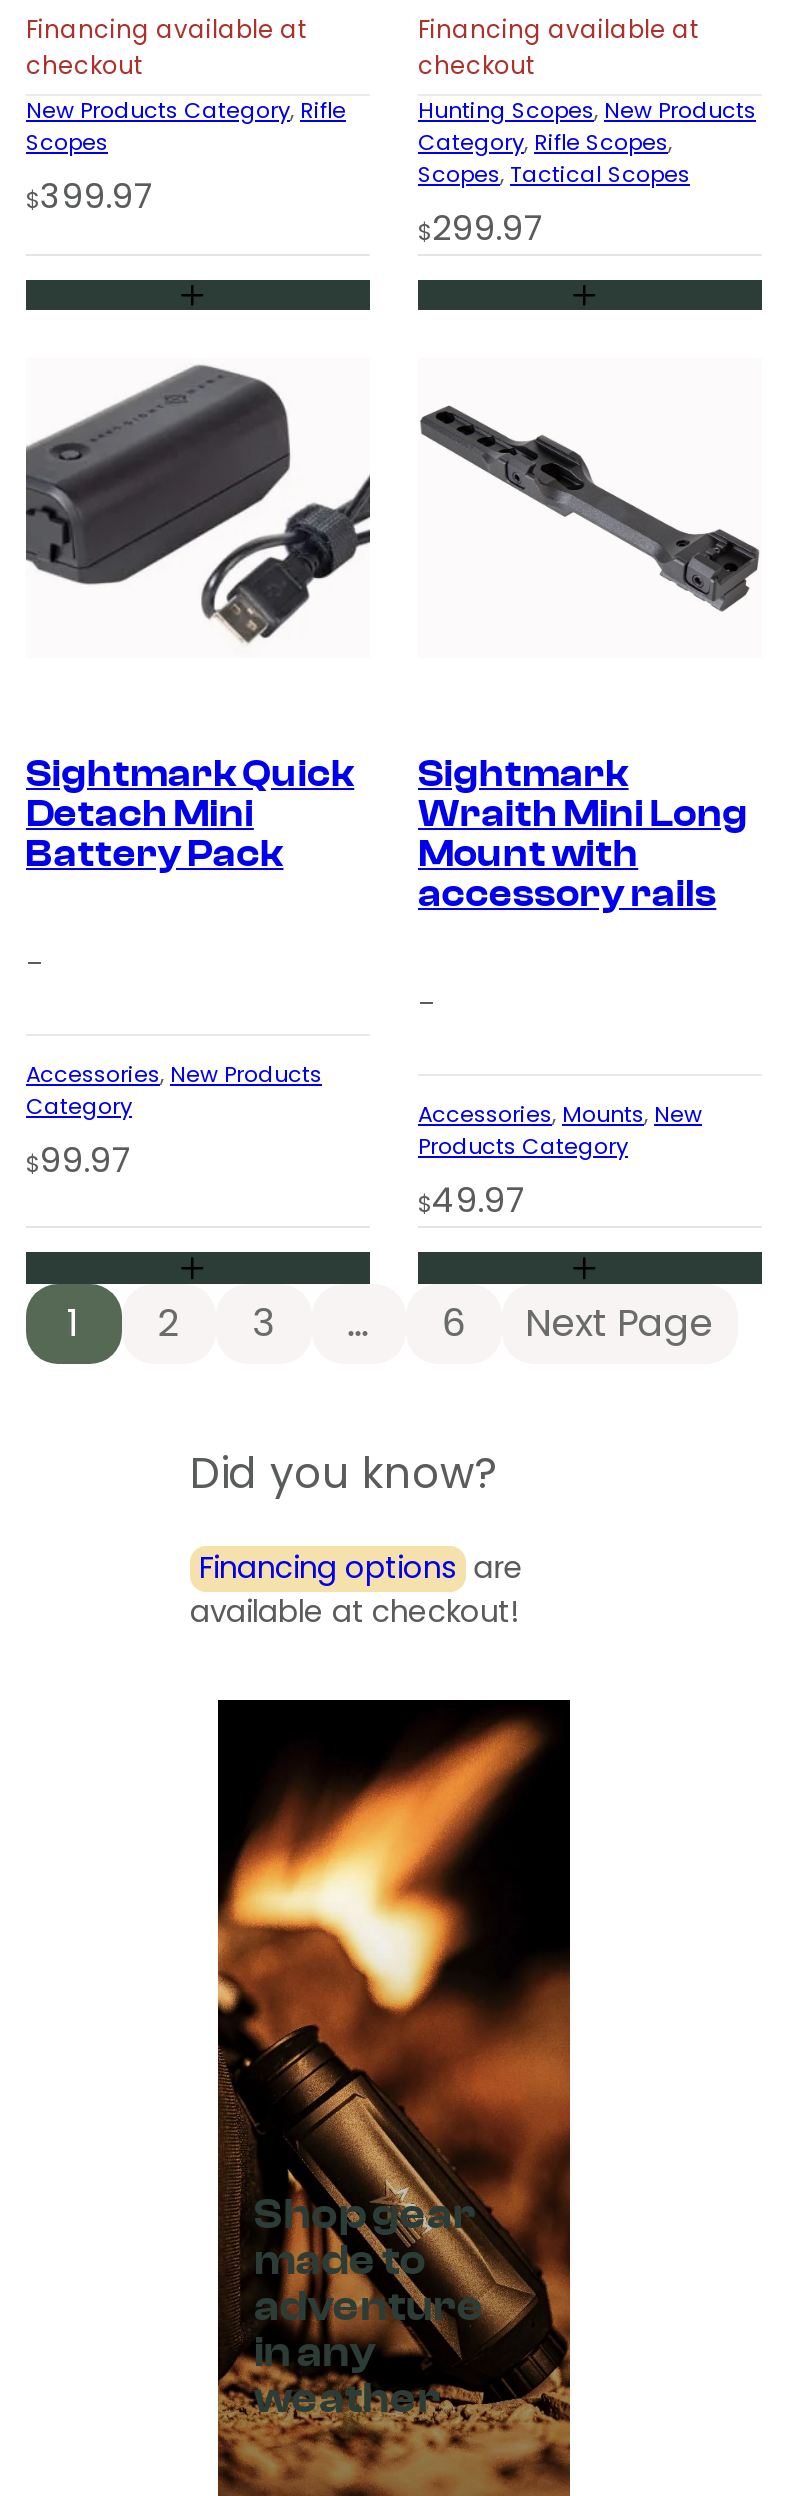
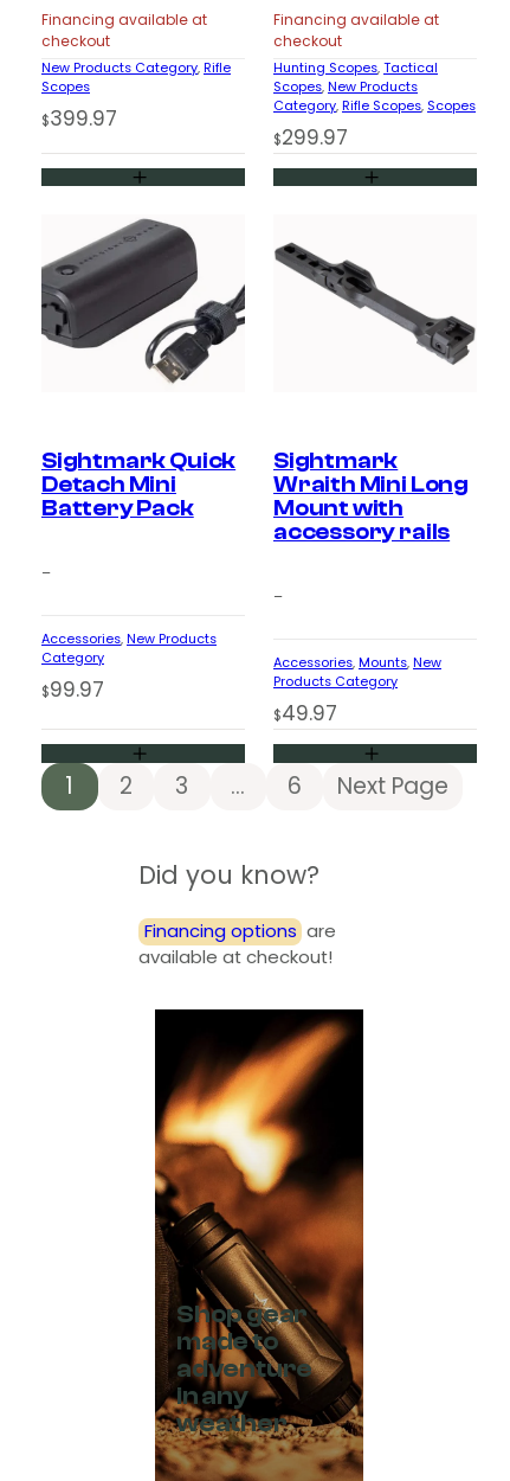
[418,95,756,189] Hunting Scopes, New Products | Category, Rifle Scopes , | Scopes, Tactical Scopes -> [273,59,476,114] Hunting Scopes, Tactical | Scopes, New Products | Category, Rifle Scopes, Scopes

